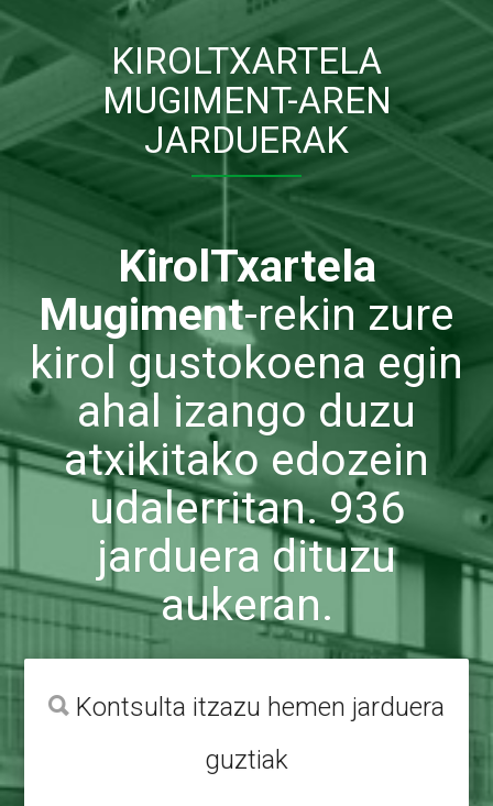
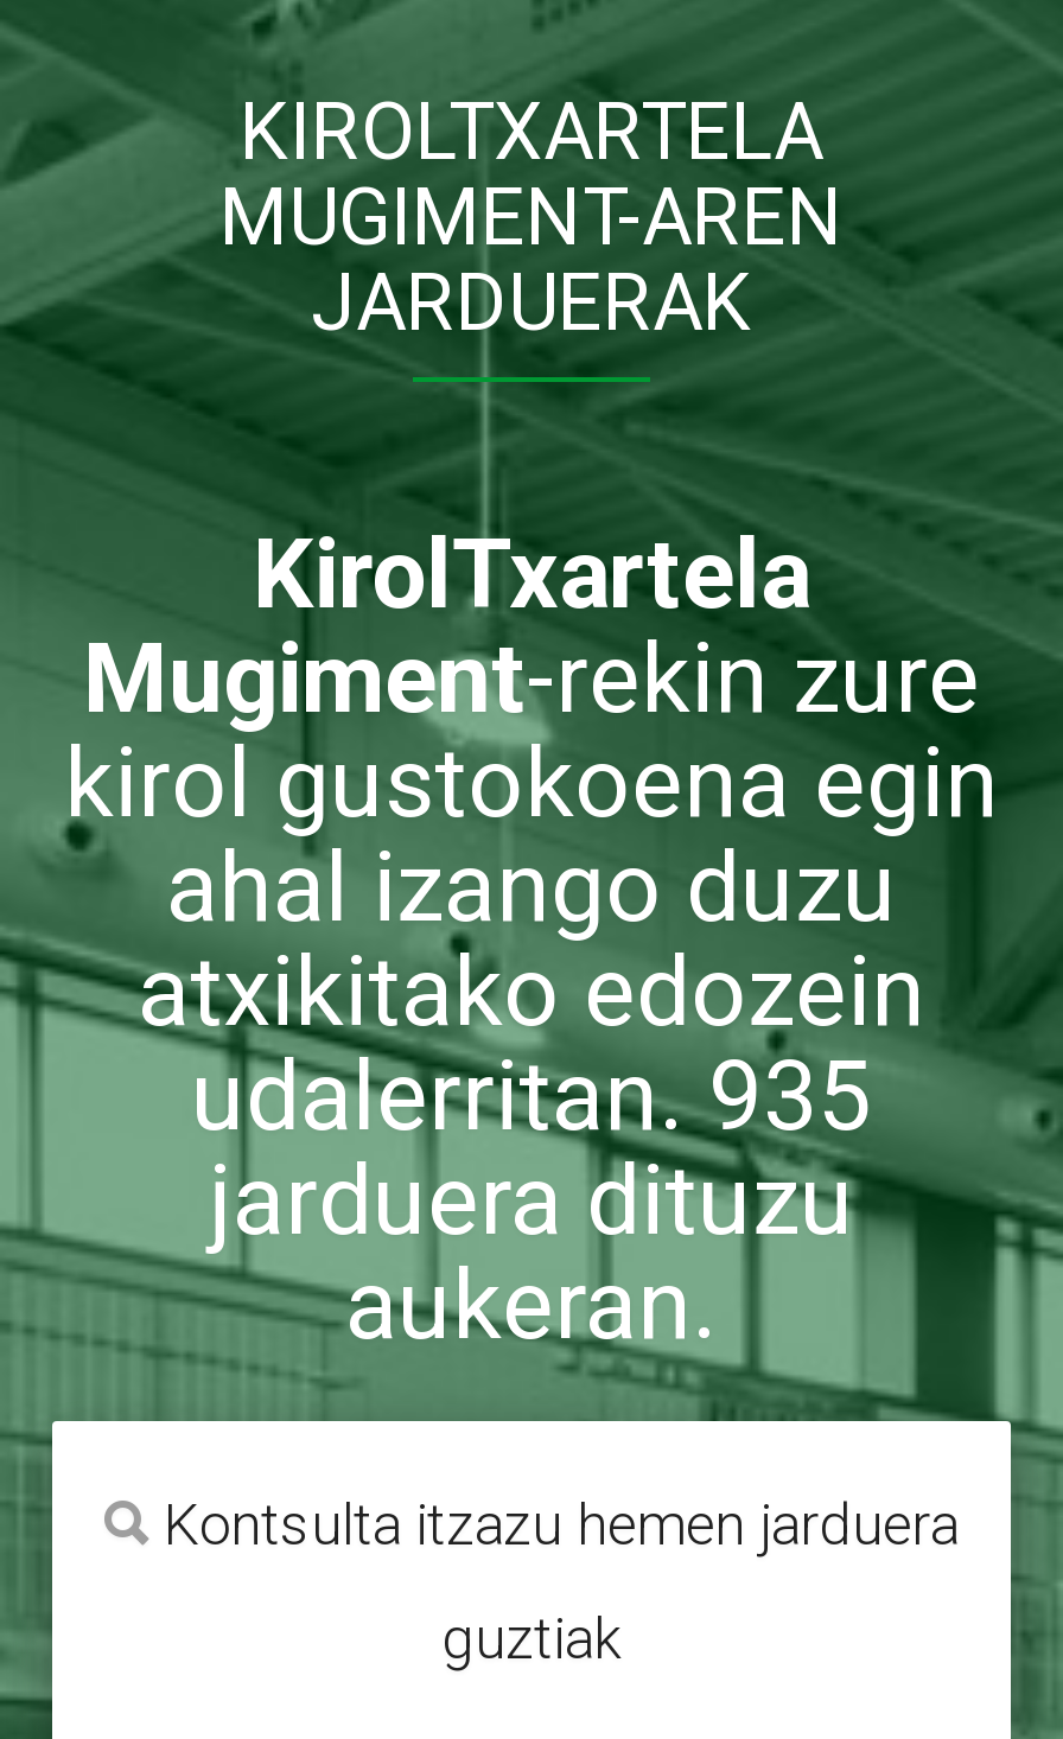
[89,481,404,534] udalerritan. 936 -> [191,1038,872,1152] udalerritan. 935

